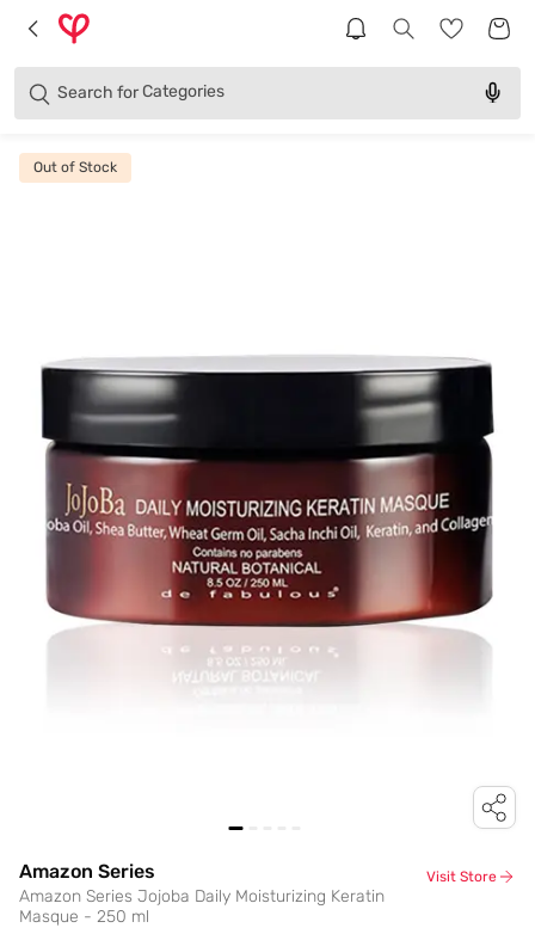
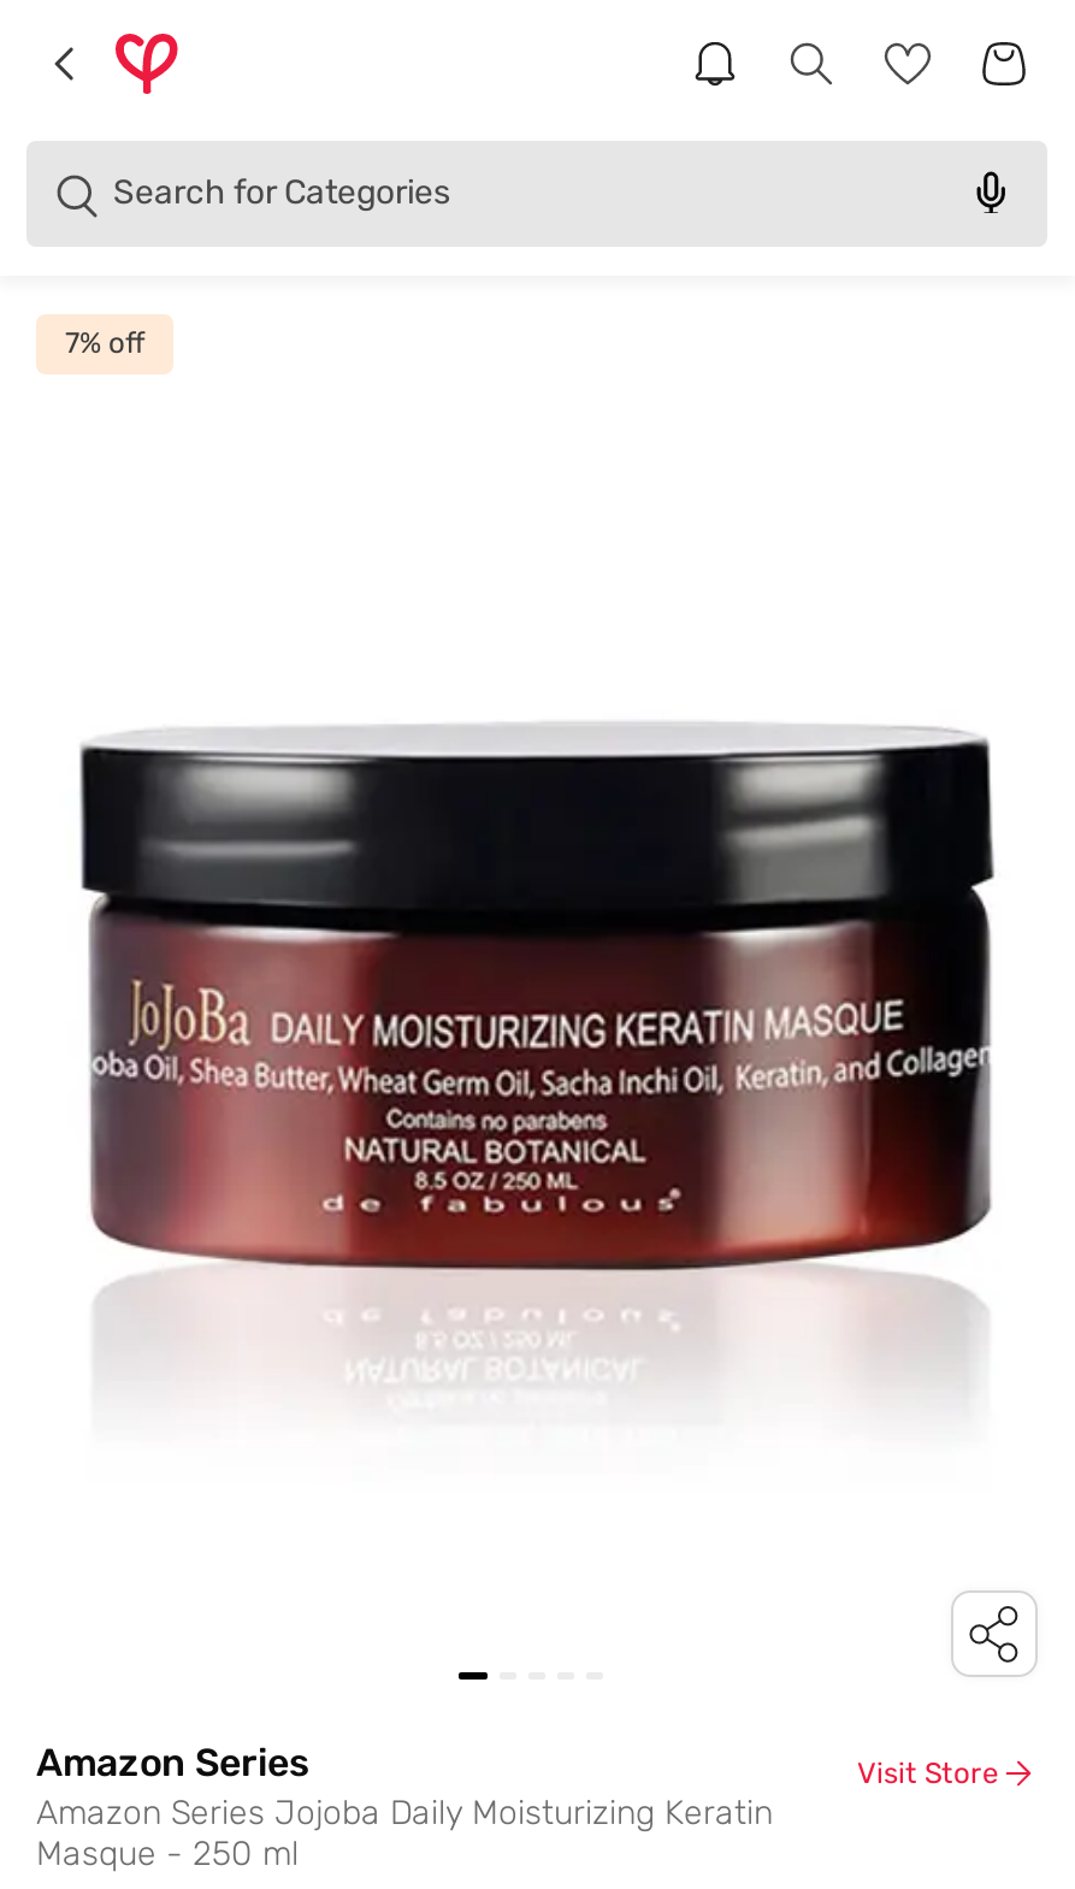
[33,159,117,176] Out of Stock -> [65,326,144,360] 7% off

